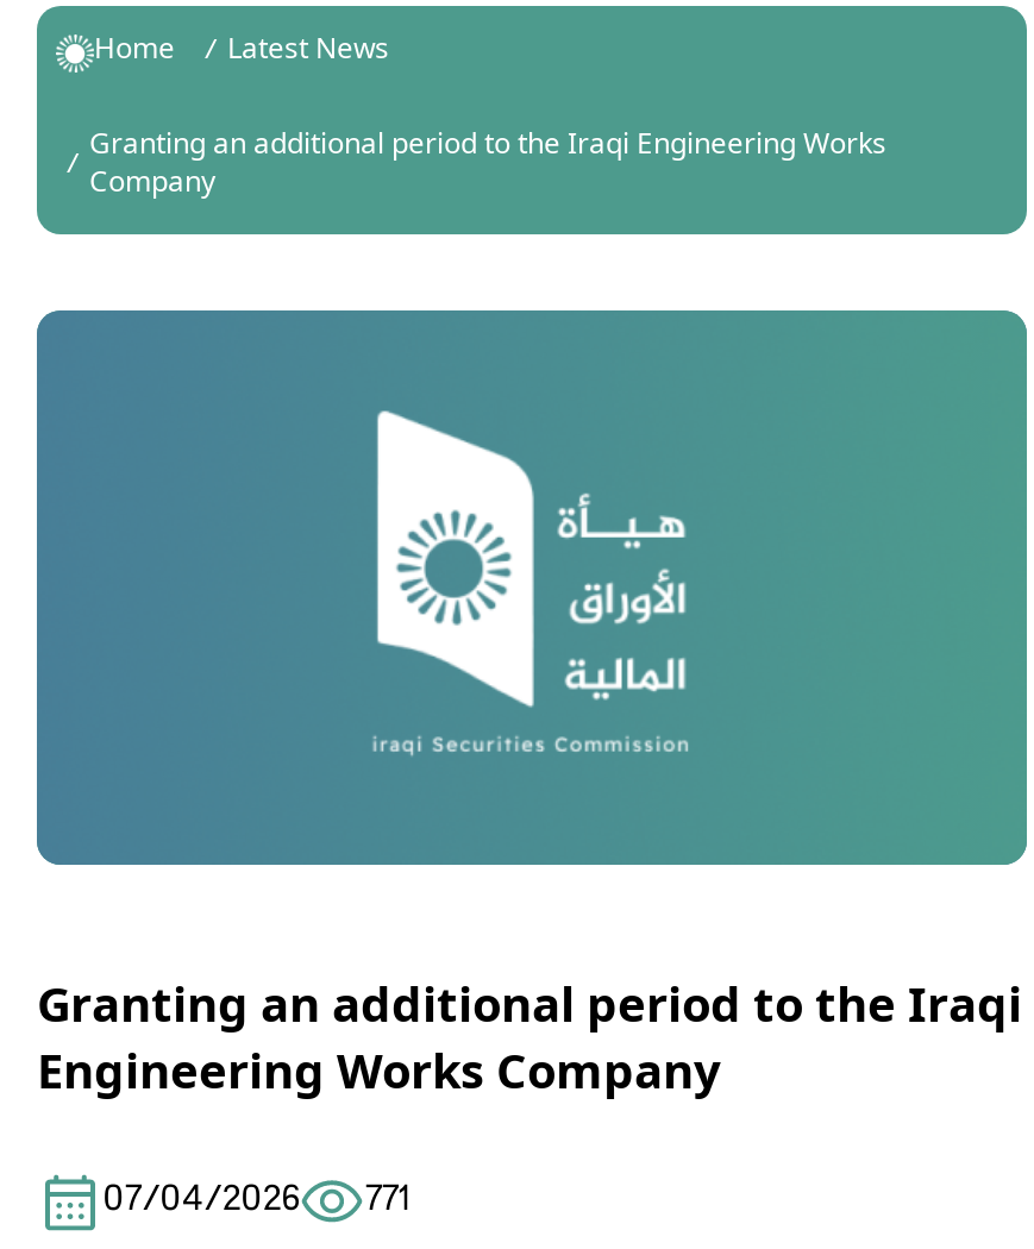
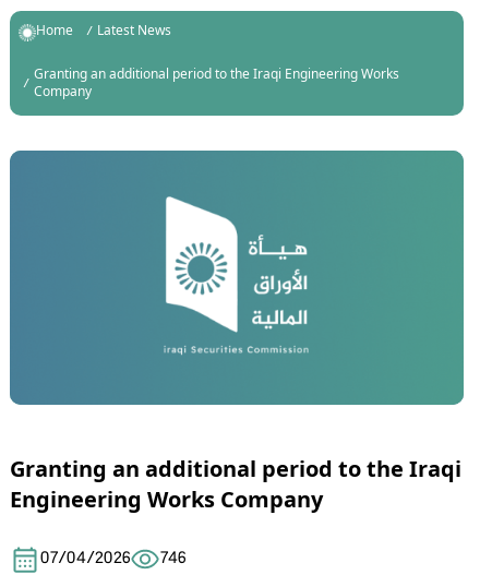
[104,1169,411,1234] 07/04/2026 771 -> [40,544,185,574] 07/04/2026 746

